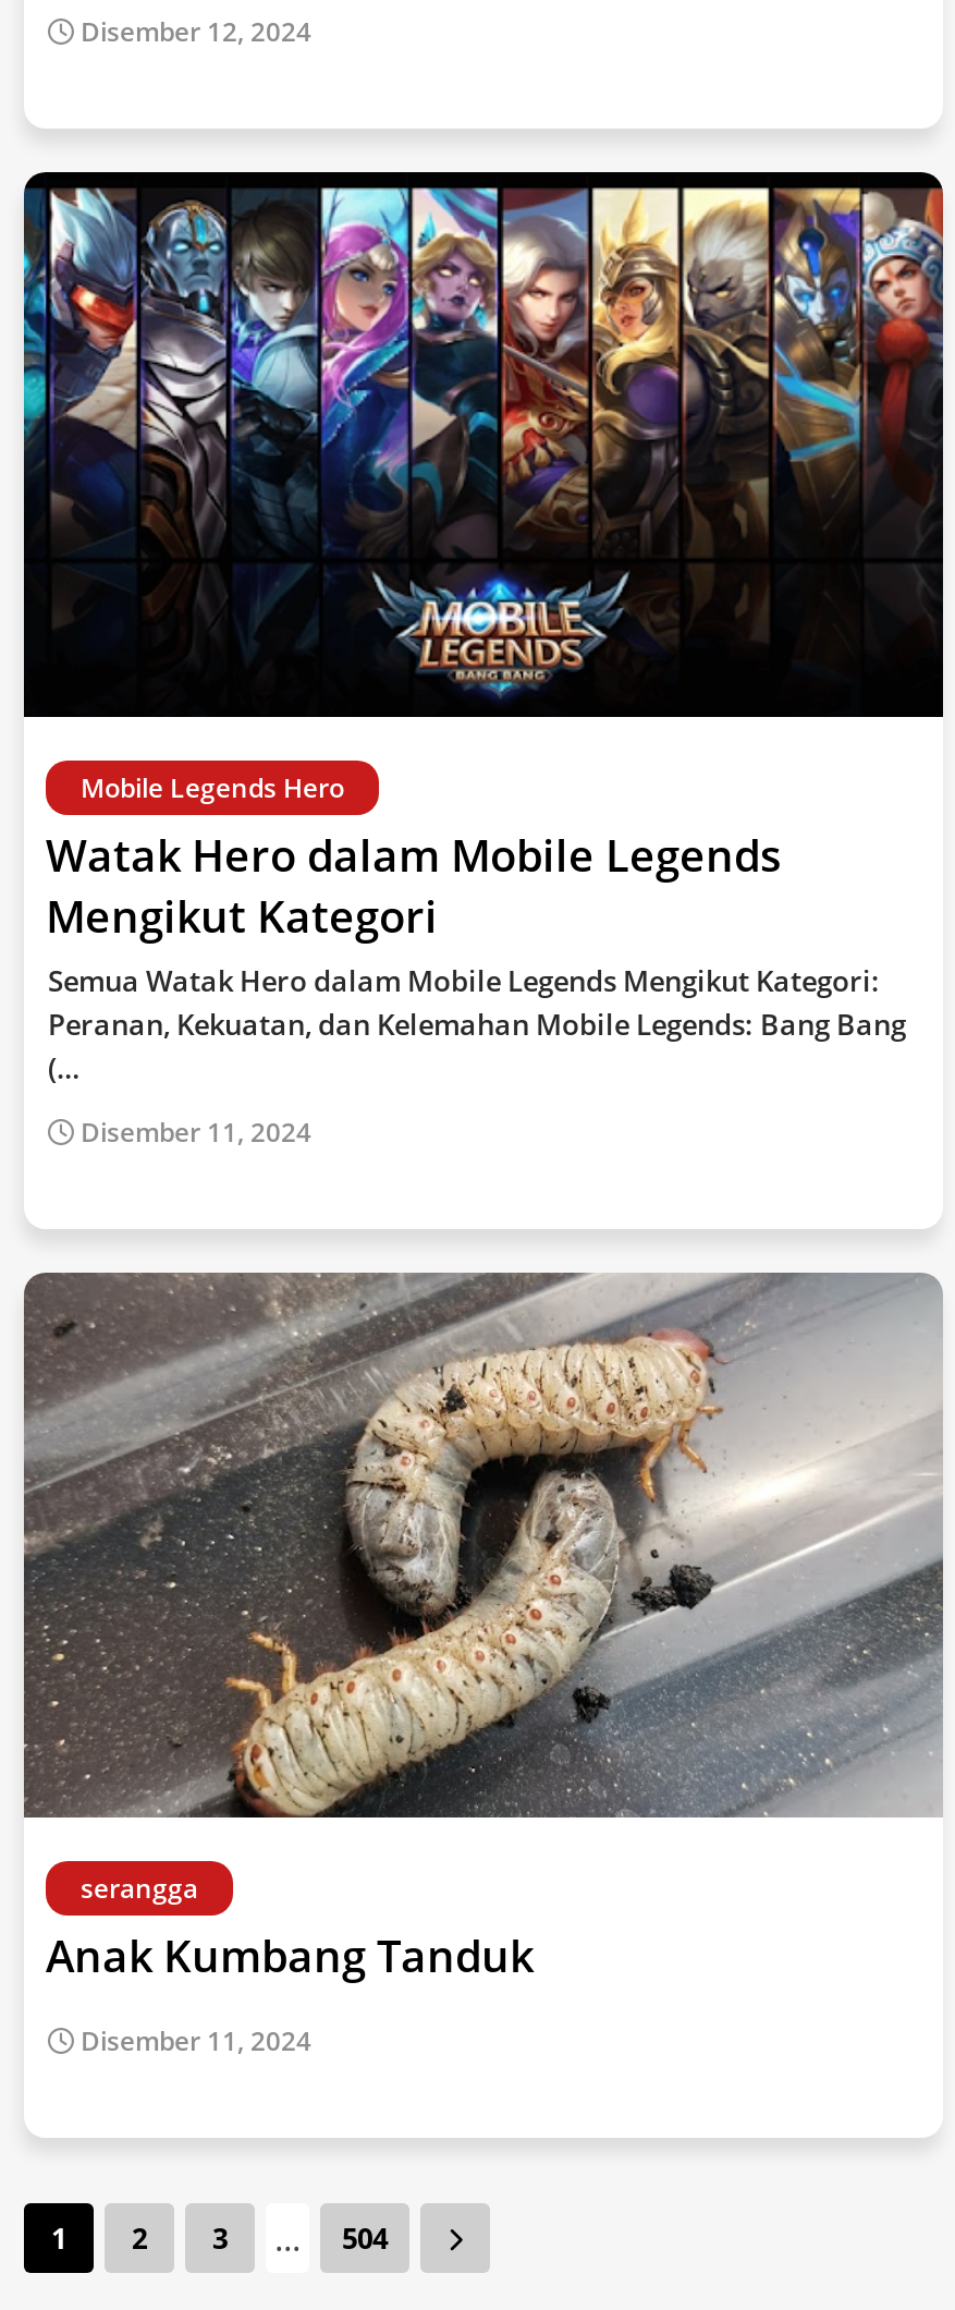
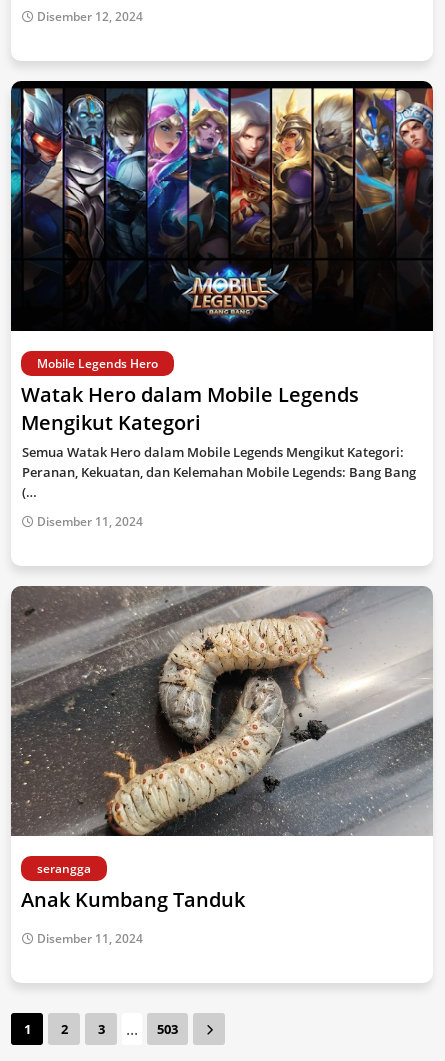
[342,2218,388,2258] 504 -> [157,1020,178,1038] 503

